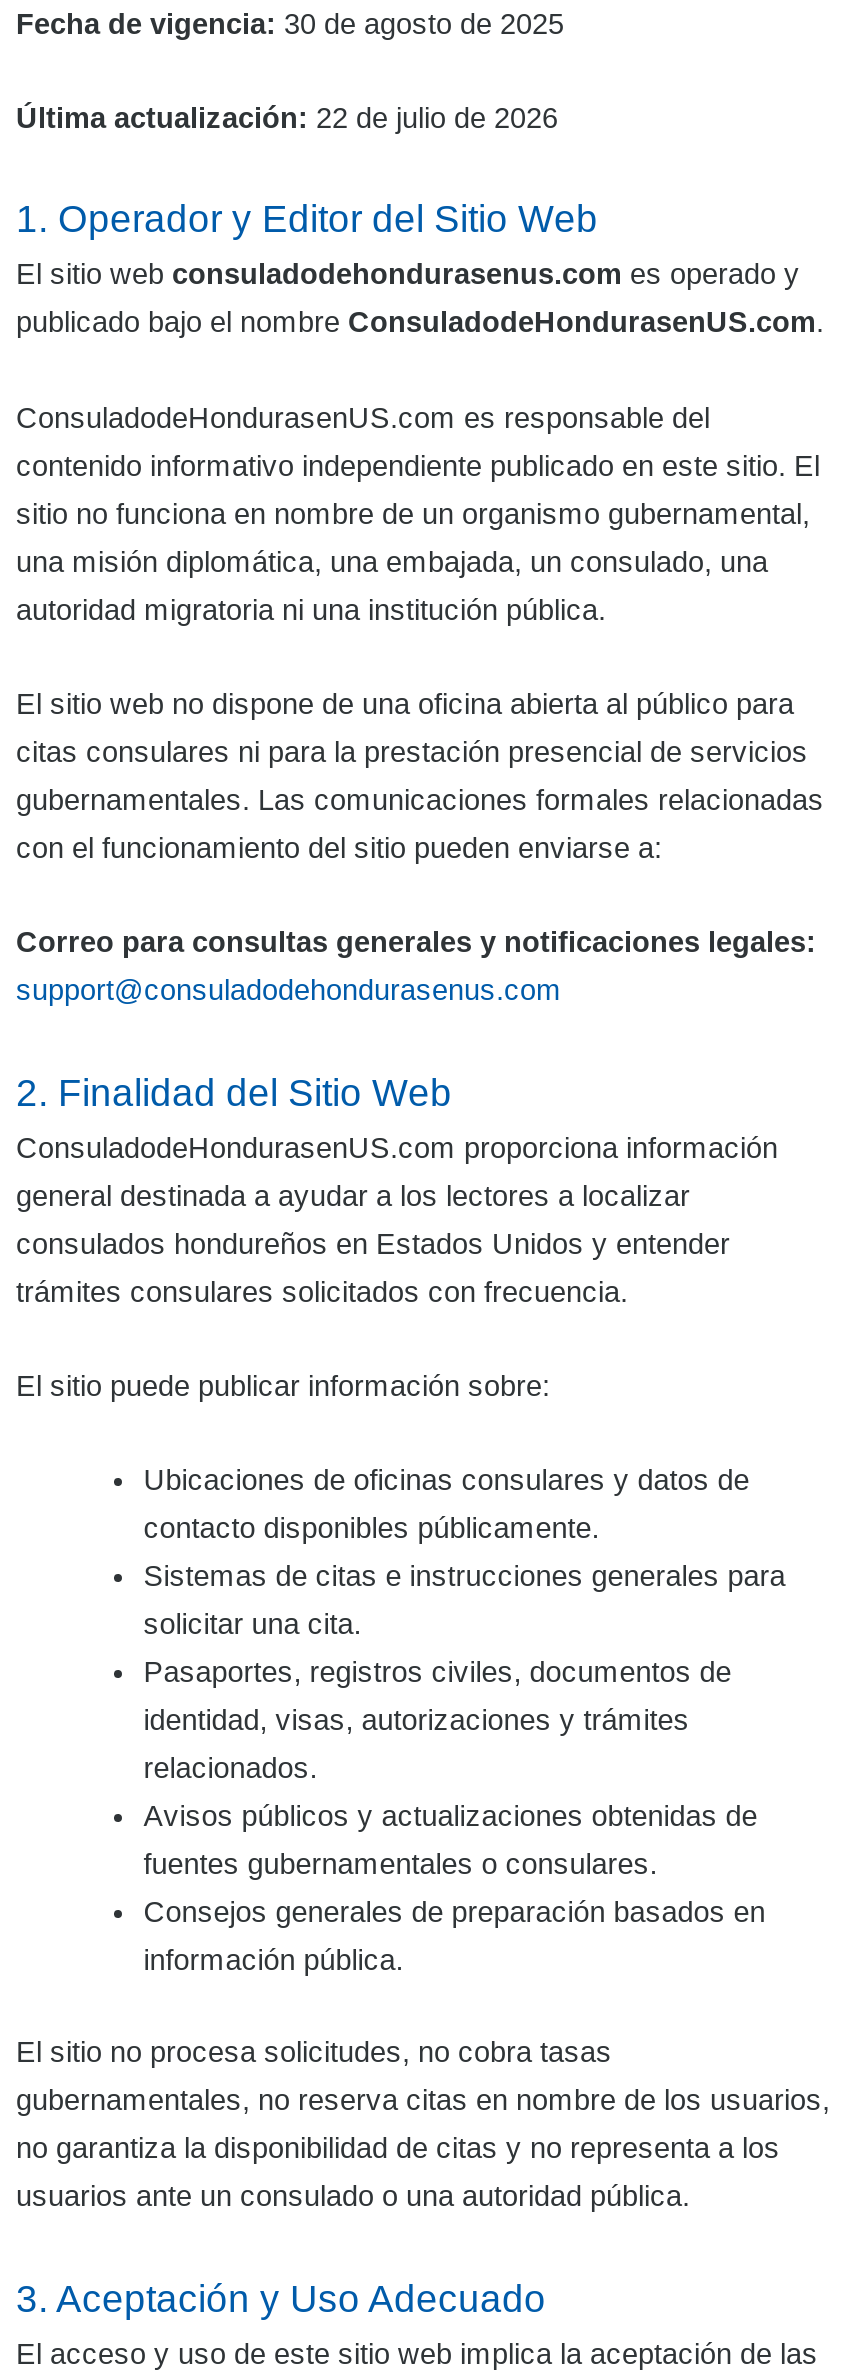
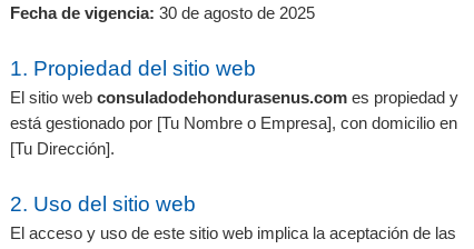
[16,102,830,2319] Última actualización: 22 de julio de 2026 | 1. Operador y Editor del Sitio Web | El sitio web consuladodehondurasenus.com es operado y | publicado bajo el nombre ConsuladodeHondurasenUS.com. | ConsuladodeHondurasenUS.com es responsable del | contenido informativo independiente publicado en este sitio. El | sitio no funciona en nombre de un organismo gubernamental, | una misión diplomática, una embajada, un consulado, una | autoridad migratoria ni una institución pública. | El sitio web no dispone de una oficina abierta al público para | citas consulares ni para la prestación presencial de servicios | gubernamentales. Las comunicaciones formales relacionadas | con el funcionamiento del sitio pueden enviarse a: | Correo para consultas generales y notificaciones legales: | support@consuladodehondurasenus.com | 2. Finalidad del Sitio Web | ConsuladodeHondurasenUS.com proporciona información | general destinada a ayudar a los lectores a localizar | consulados hondureños en Estados Unidos y entender | trámites consulares solicitados con frecuencia. | El sitio puede publicar información sobre: | Ubicaciones de oficinas consulares y datos de | contacto disponibles públicamente. | Sistemas de citas e instrucciones generales para | solicitar una cita. | Pasaportes, registros civiles, documentos de | identidad, visas, autorizaciones y trámites | relacionados. | Avisos públicos y actualizaciones obtenidas de | fuentes gubernamentales o consulares. | Consejos generales de preparación basados en | información pública. | El sitio no procesa solicitudes, no cobra tasas | gubernamentales, no reserva citas en nombre de los usuarios, | no garantiza la disponibilidad de citas y no representa a los | usuarios ante un consulado o una autoridad pública. | 3. Aceptación y Uso Adecuado -> [10,57,458,216] 1. Propiedad del sitio web | El sitio web consuladodehondurasenus.com es propiedad y | está gestionado por [Tu Nombre o Empresa], con domicilio en | [Tu Dirección]. | 2. Uso del sitio web

